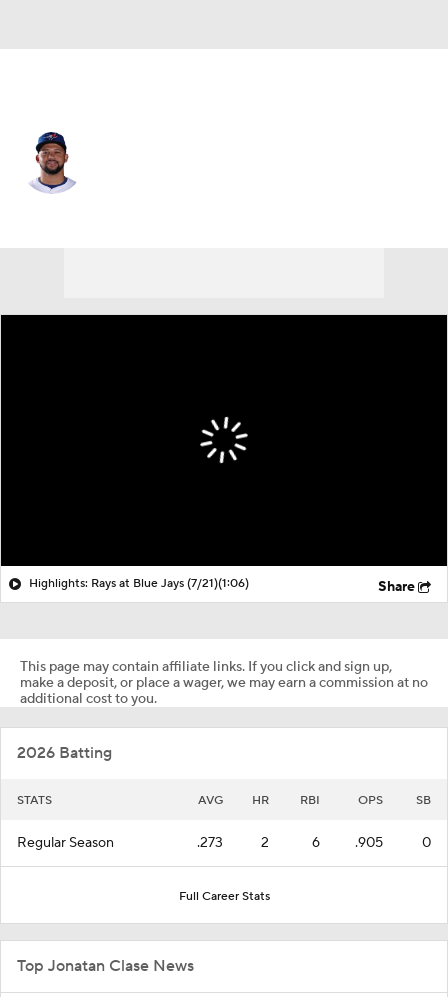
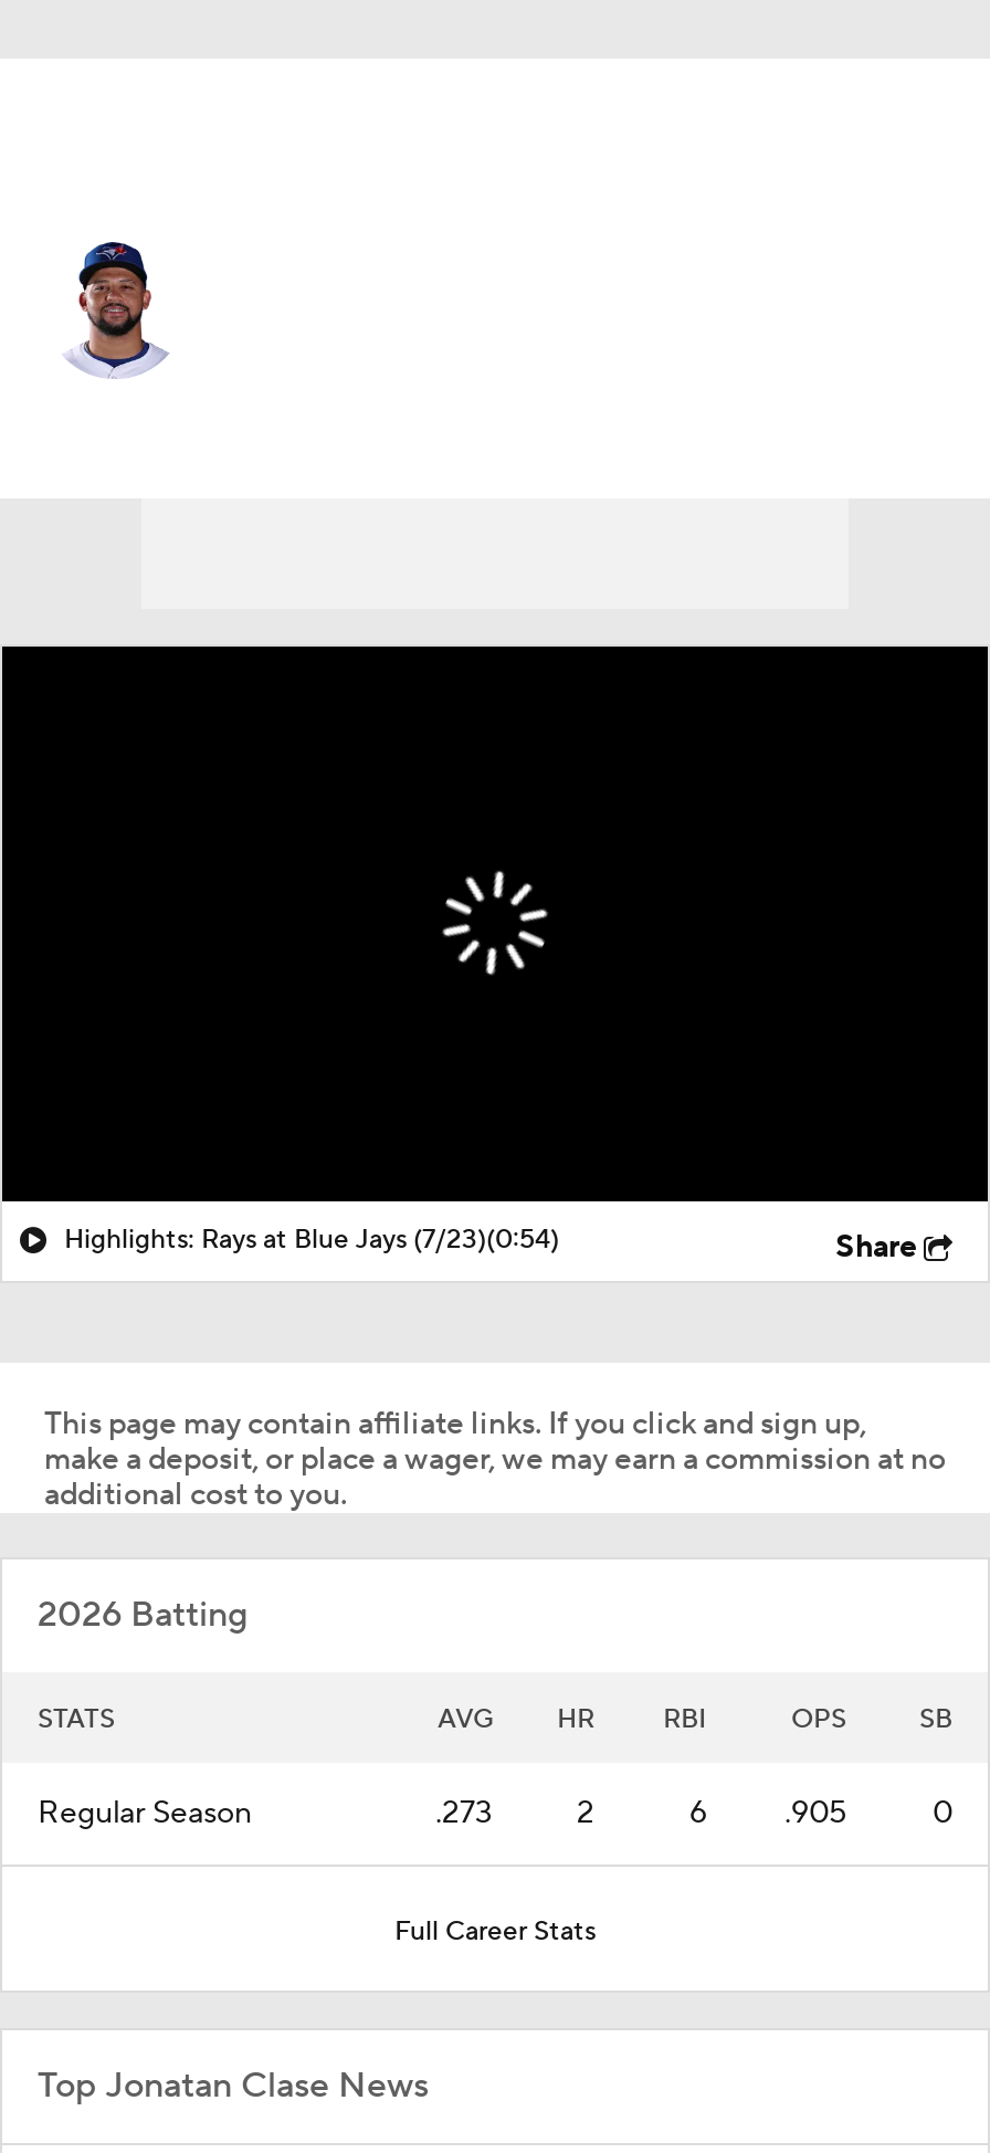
[29,576,249,591] Highlights: Rays at Blue Jays (7/21)(1:06) -> [64,1223,559,1256] Highlights: Rays at Blue Jays (7/23)(0:54)

